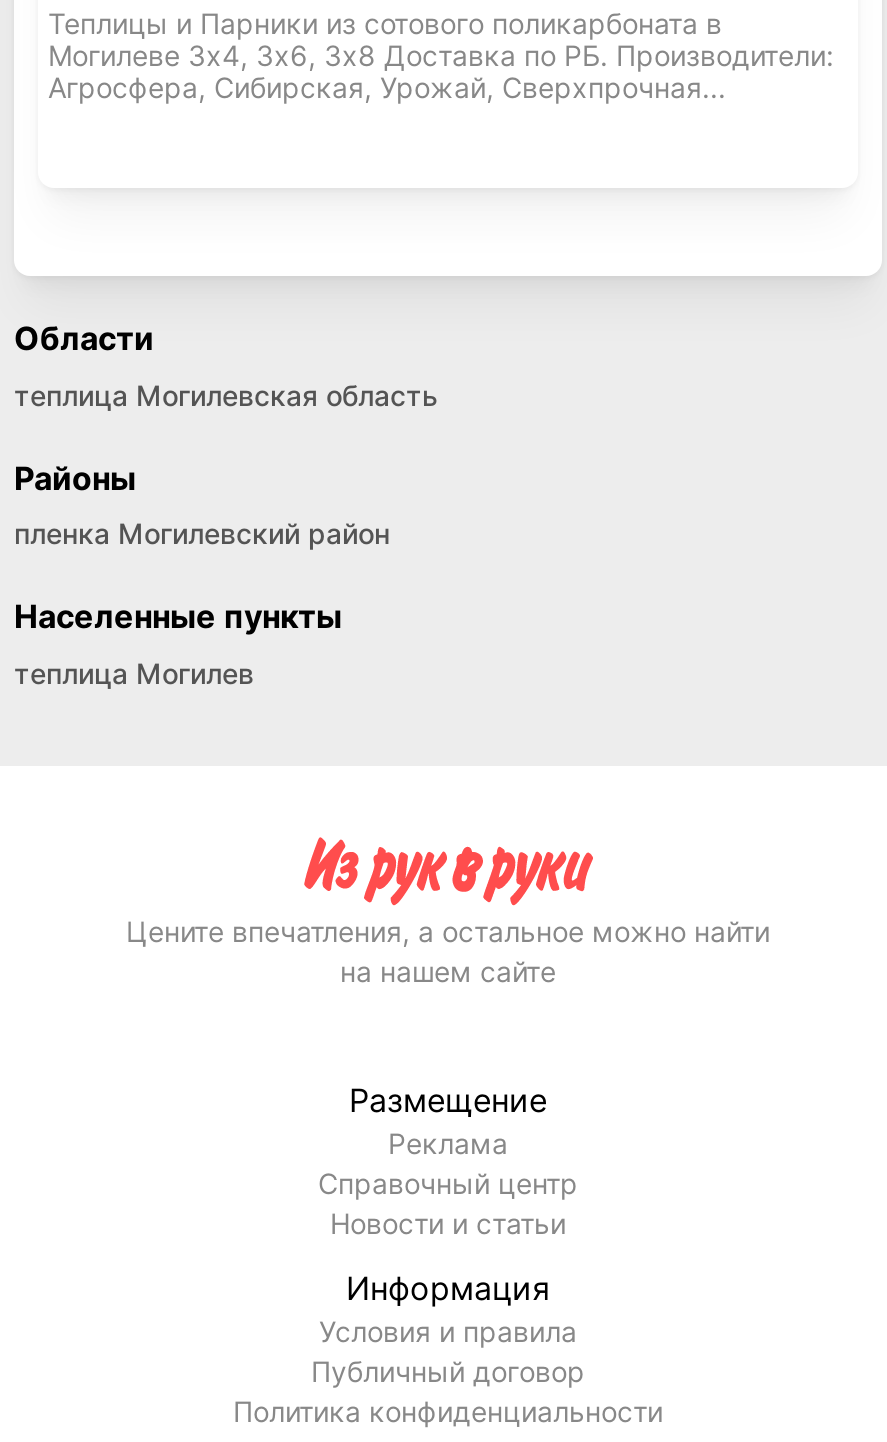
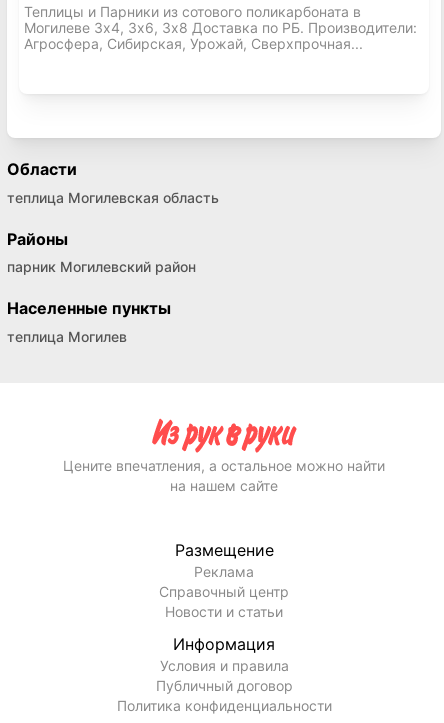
[14,517,390,551] пленка Могилевский район -> [7,258,196,275] парник Могилевский район

